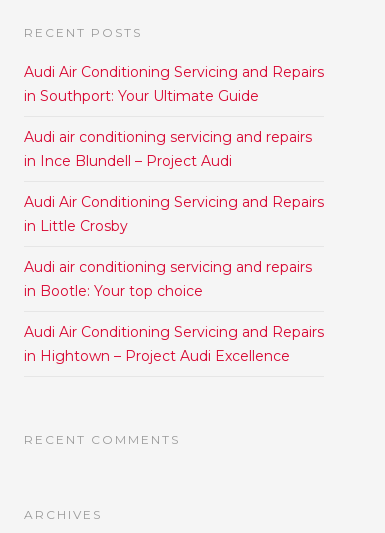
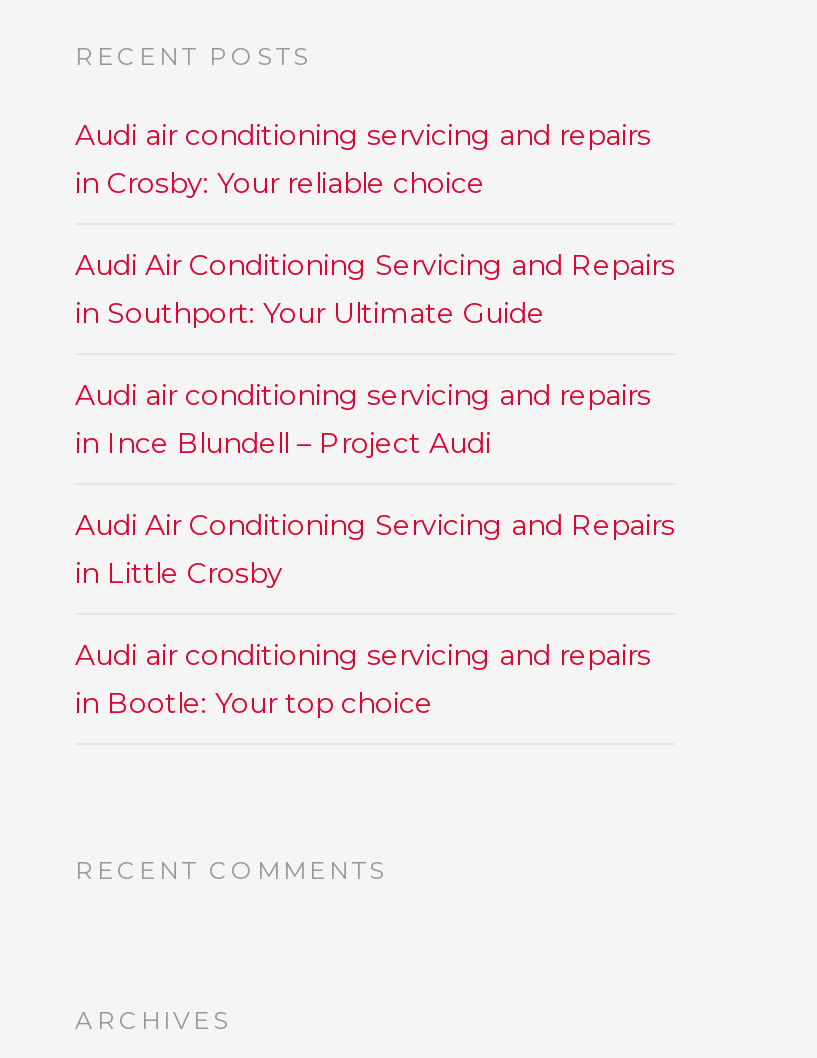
none -> [75,117,651,201] Audi air conditioning servicing and repairs | in Crosby: Your reliable choice
moved [24,63,324,300] -> [75,247,675,721]: Audi Air Conditioning Servicing and Repairs | in Southport: Your Ultimate Guide | Audi air conditioning servicing and repairs | in Ince Blundell – Project Audi | Audi Air Conditioning Servicing and Repairs | in Little Crosby | Audi air conditioning servicing and repairs | in Bootle: Your top choice
[24,323,324,365] Audi Air Conditioning Servicing and Repairs | in Hightown – Project Audi Excellence -> none

